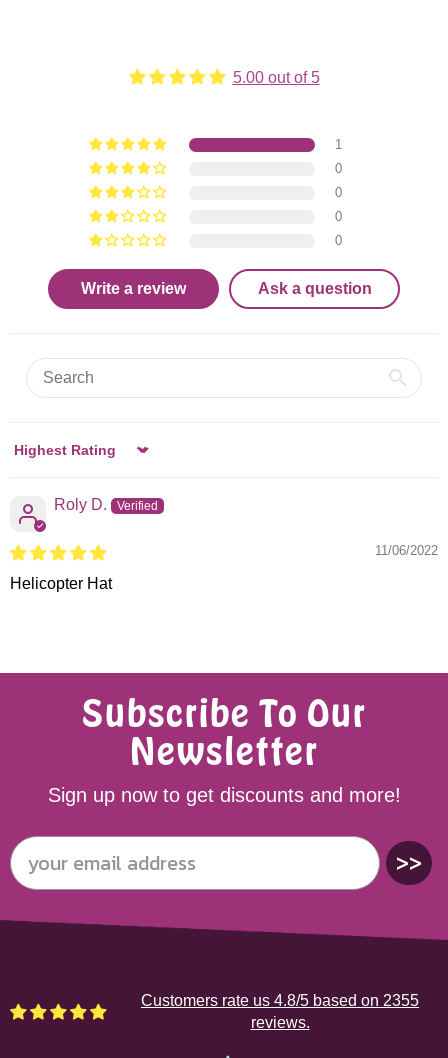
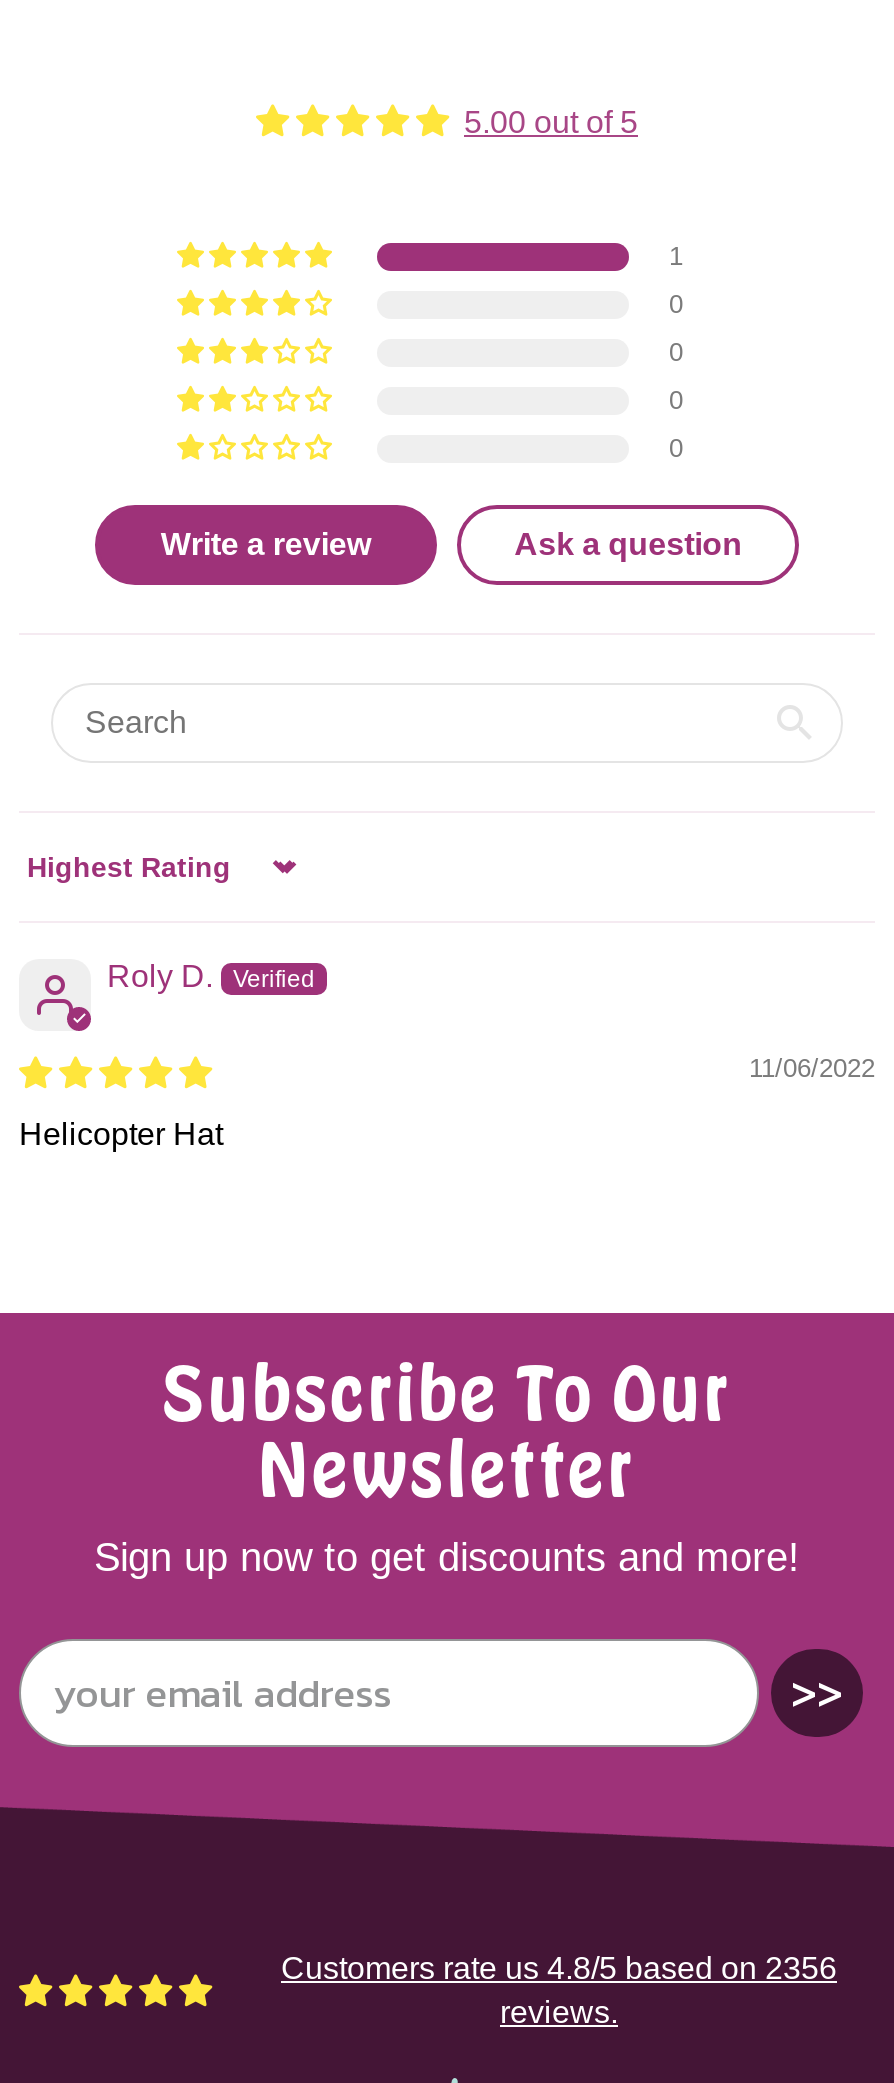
[141,992,419,1009] Customers rate us 4.8/5 based on 2355 -> [281,1951,837,1985] Customers rate us 4.8/5 based on 2356

